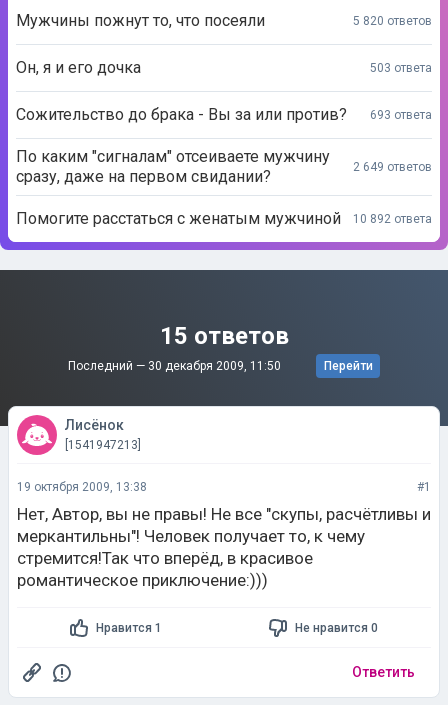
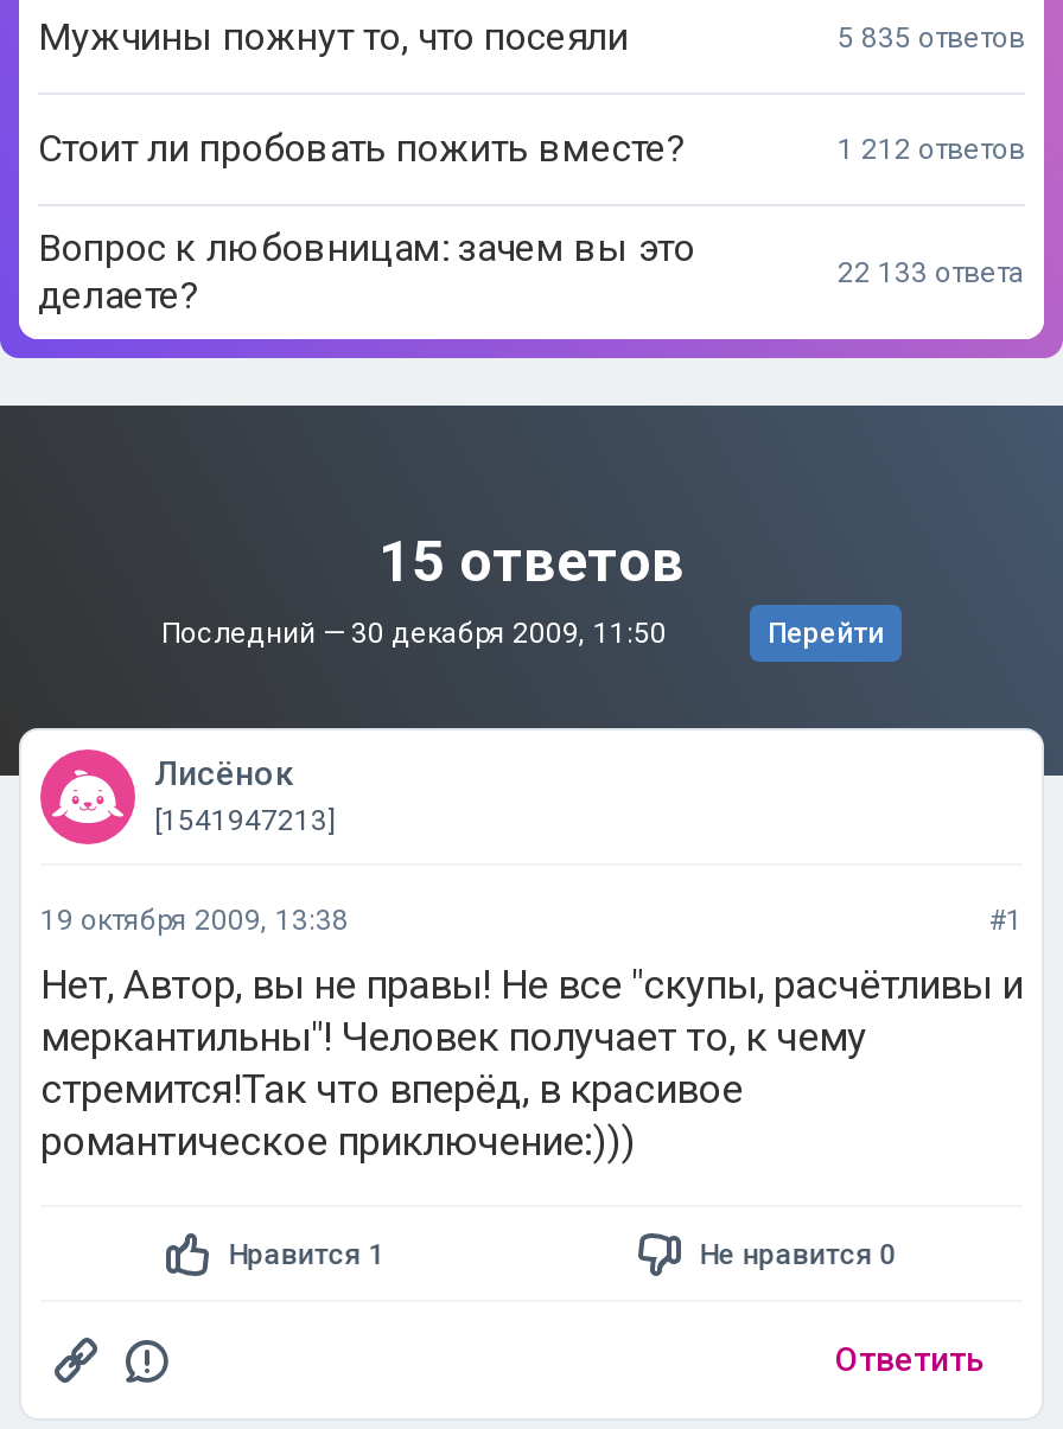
[16,13,432,186] 5 820 ответов | Он, я и его дочка | 503 ответа | Сожительство до брака - Вы за или против? | 693 ответа | По каким "сигналам" отсеиваете мужчину | сразу, даже на первом свидании? -> [38,20,1025,318] 5 835 ответов | Стоит ли пробовать пожить вместе? | 1 212 ответов | Вопрос к любовницам: зачем вы это | делаете?
[16,159,432,228] 2 649 ответов | Помогите расстаться с женатым мужчиной | 10 892 ответа -> [838,255,1025,288] 22 133 ответа

